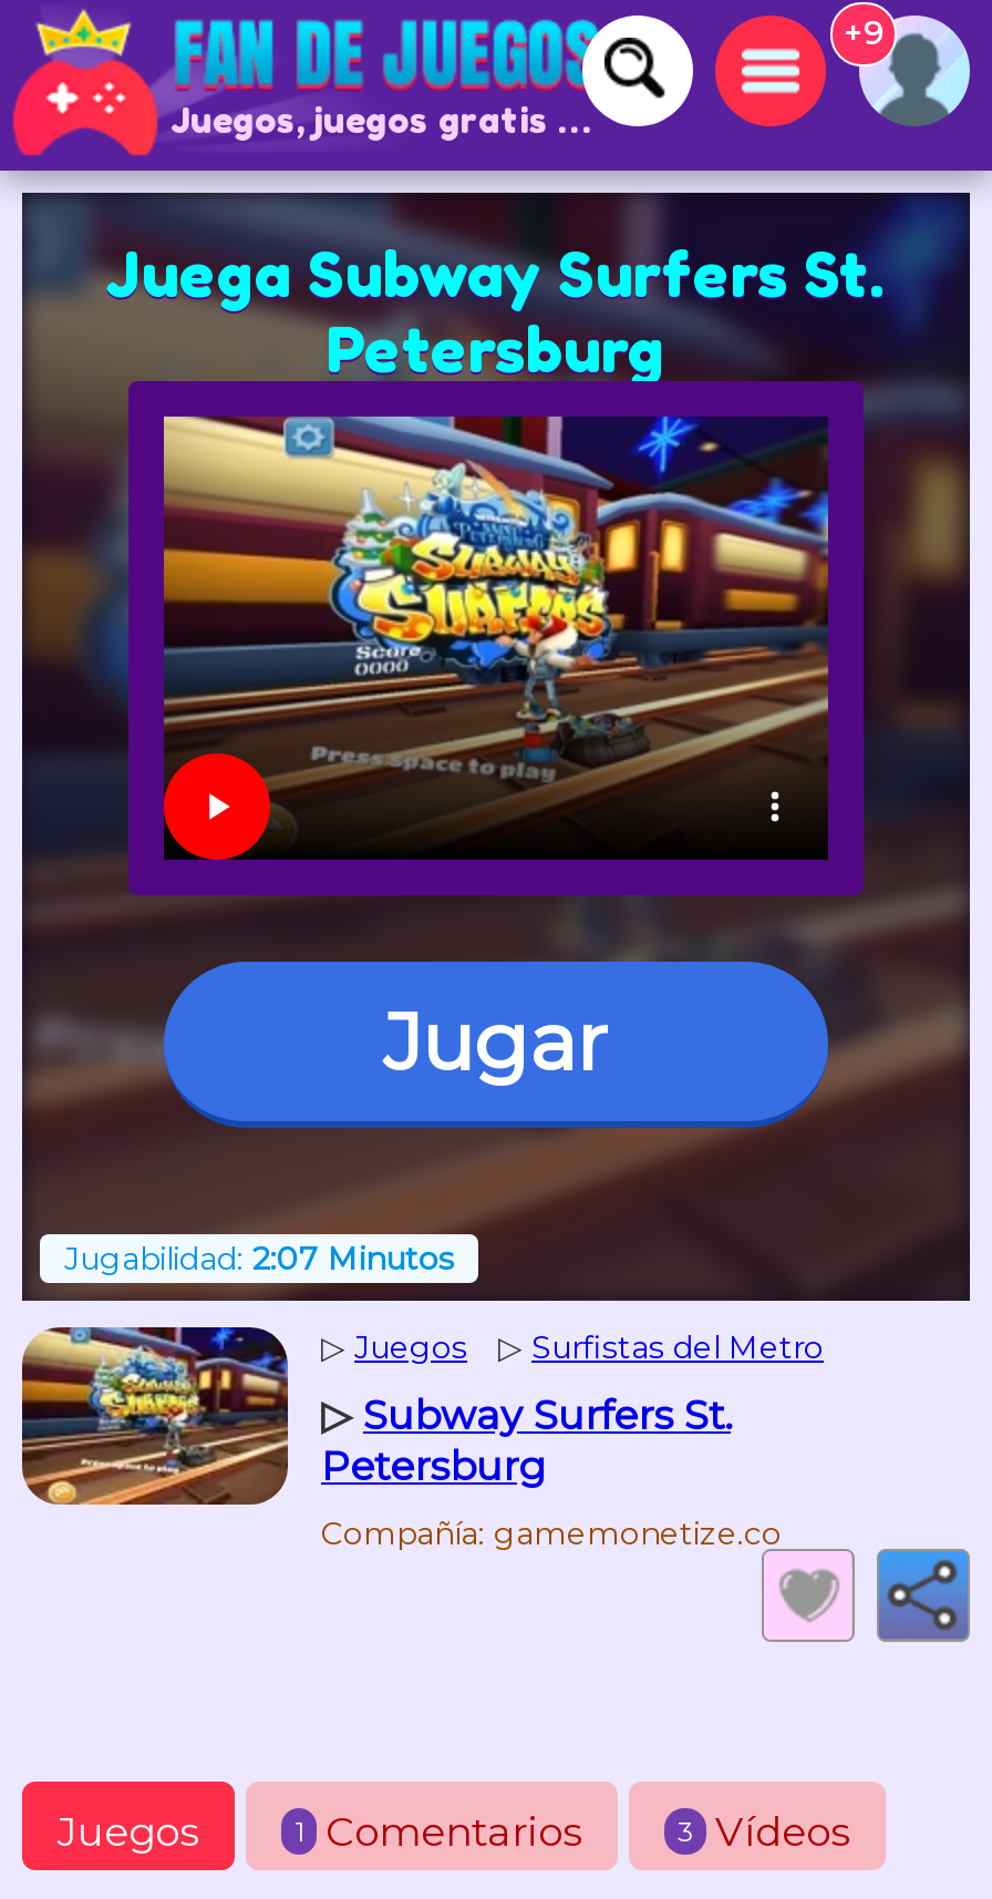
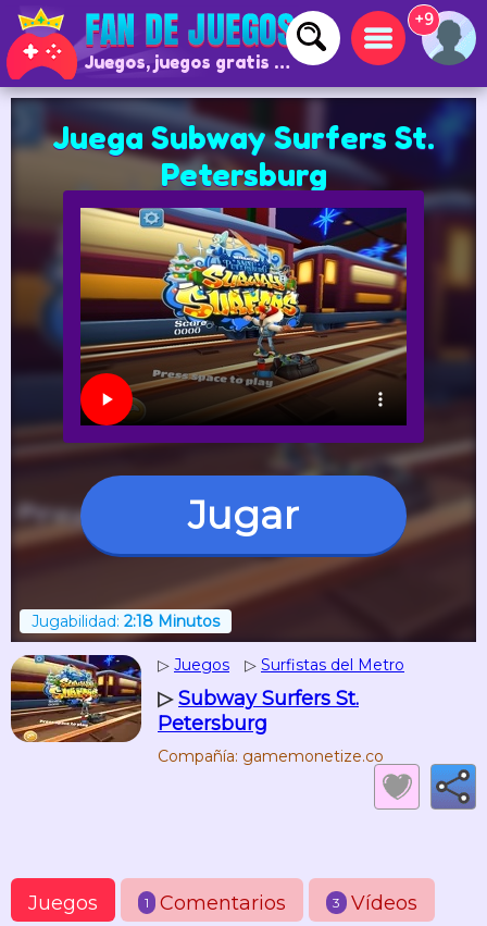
[64,1239,454,1279] Jugabilidad: 2:07 Minutos -> [32,612,220,631] Jugabilidad: 2:18 Minutos

